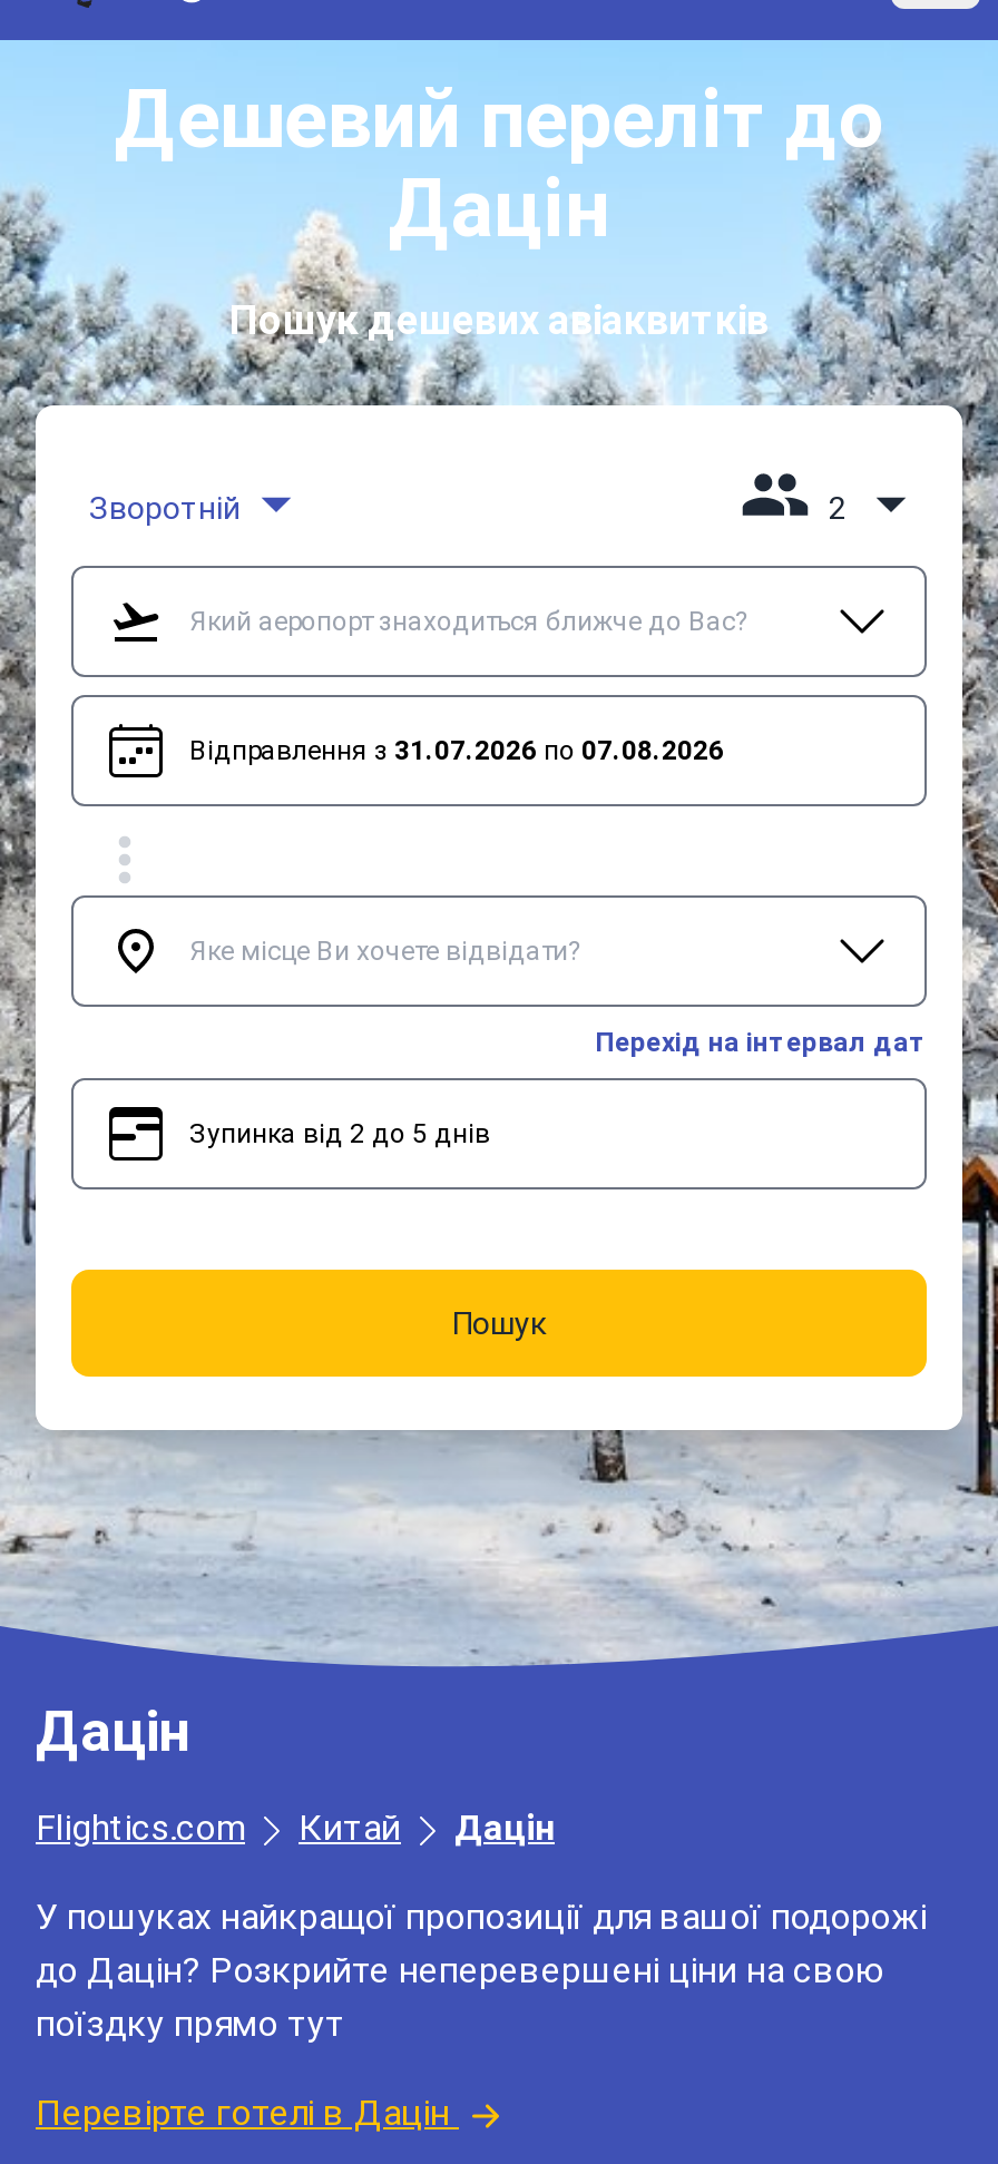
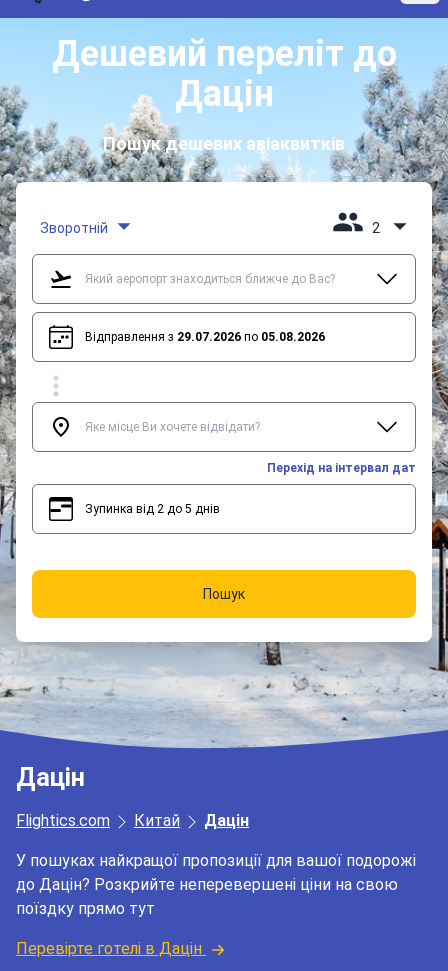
[189,735,724,766] Відправлення з 31.07.2026 по 07.08.2026 -> [85,330,325,344] Відправлення з 29.07.2026 по 05.08.2026

